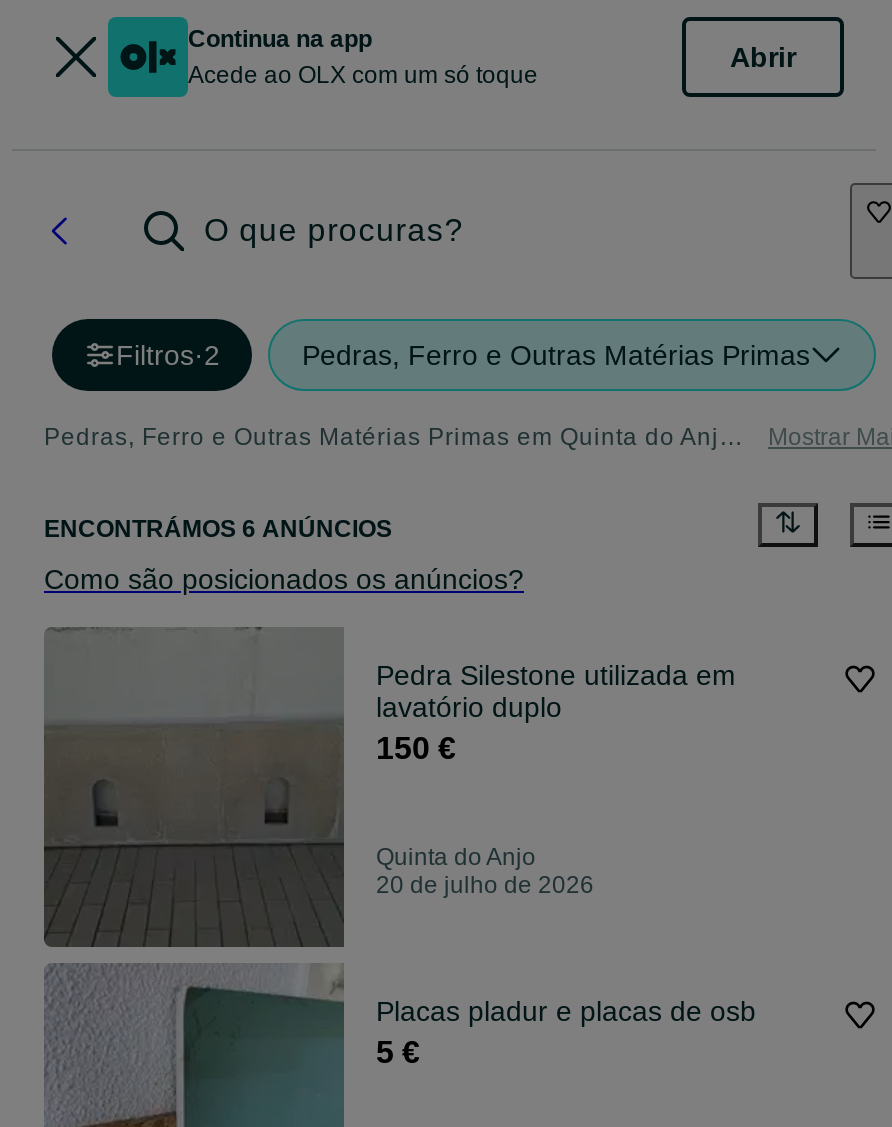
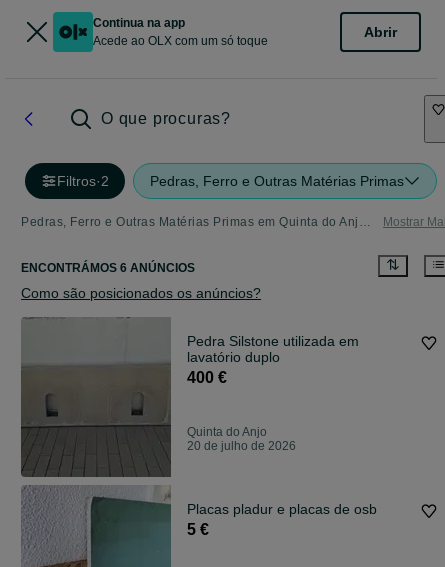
[376,660,736,692] Pedra Silestone utilizada em -> [187,333,359,349] Pedra Silstone utilizada em
[376,732,456,766] 150 € -> [187,369,227,386] 400 €

